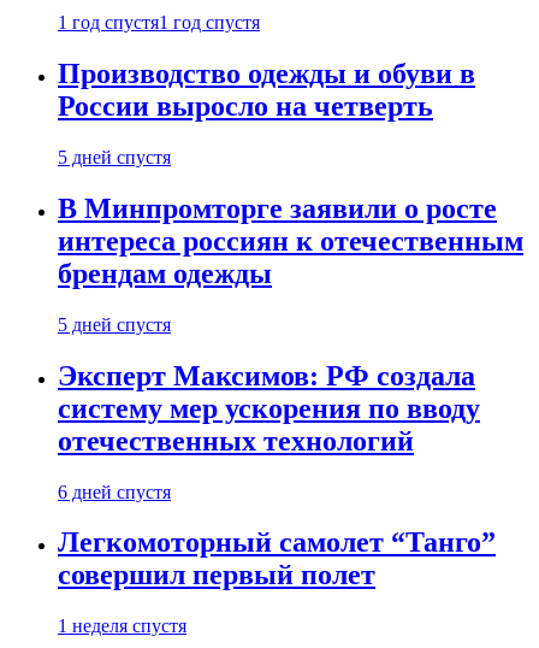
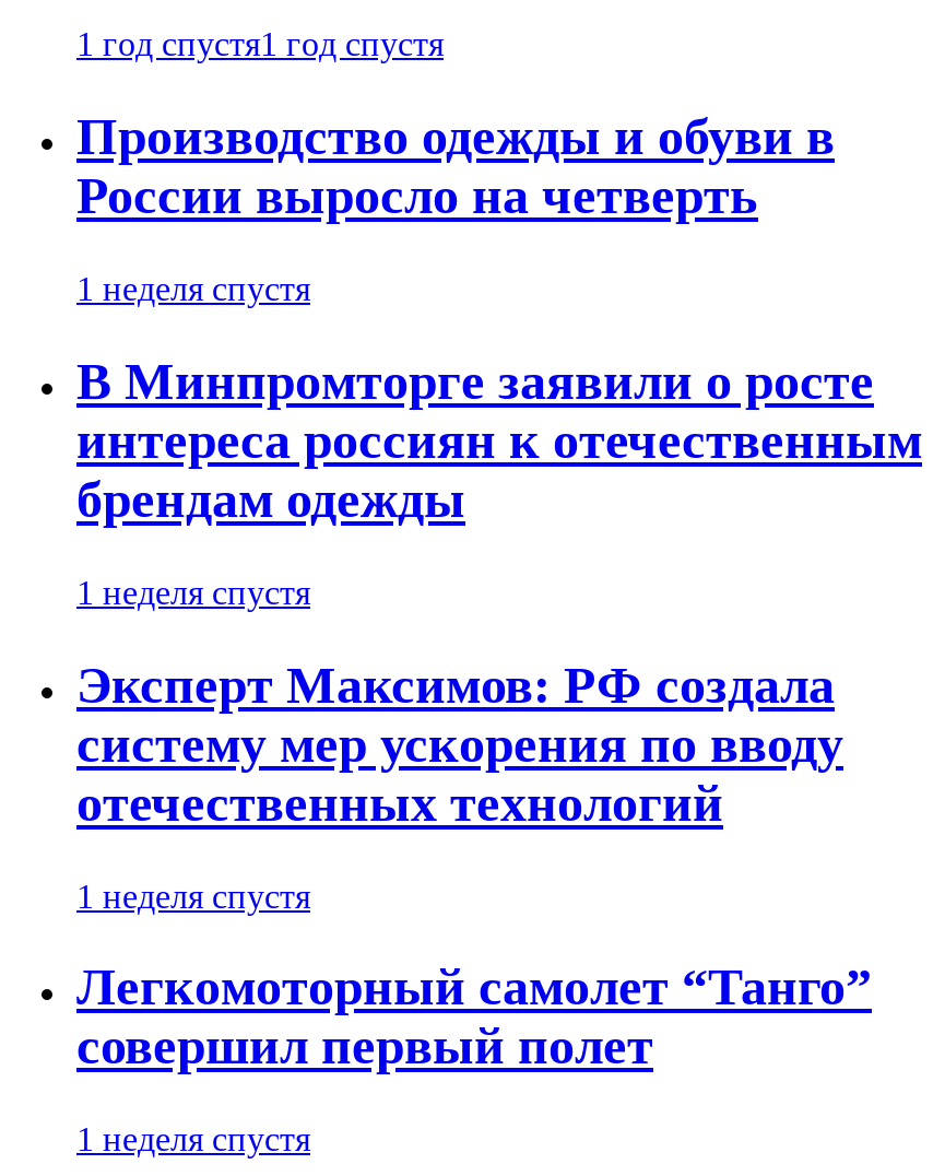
[58,147,171,167] 5 дней спустя -> [76,270,310,307] 1 неделя спустя
[58,314,171,335] 5 дней спустя -> [76,573,310,611] 1 неделя спустя
[58,481,171,502] 6 дней спустя -> [76,877,310,914] 1 неделя спустя

